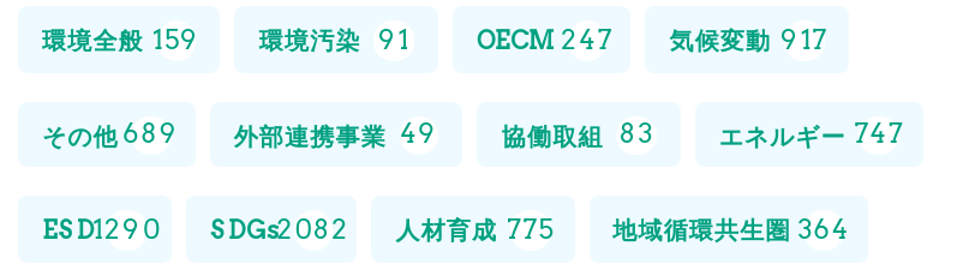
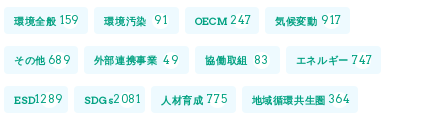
[42,212,162,245] ESD1290 -> [14,92,64,106] ESD1289
[210,212,350,245] SDGs2082 -> [84,92,141,106] SDGs2081

